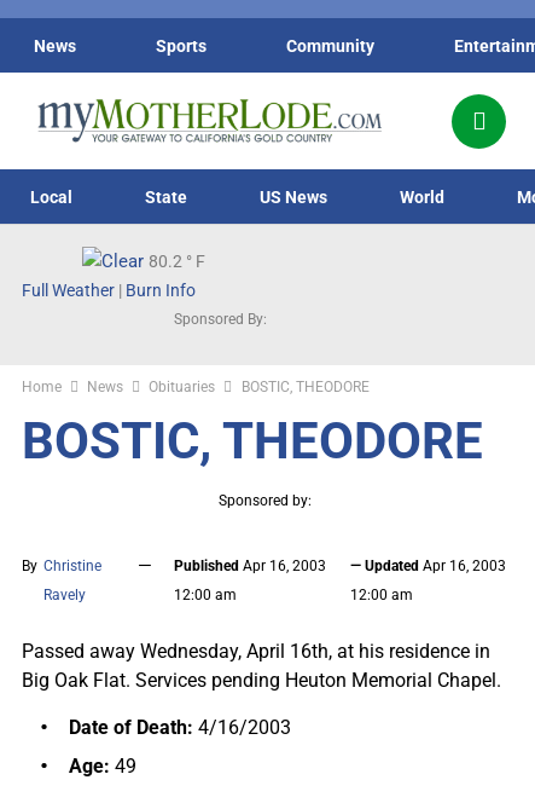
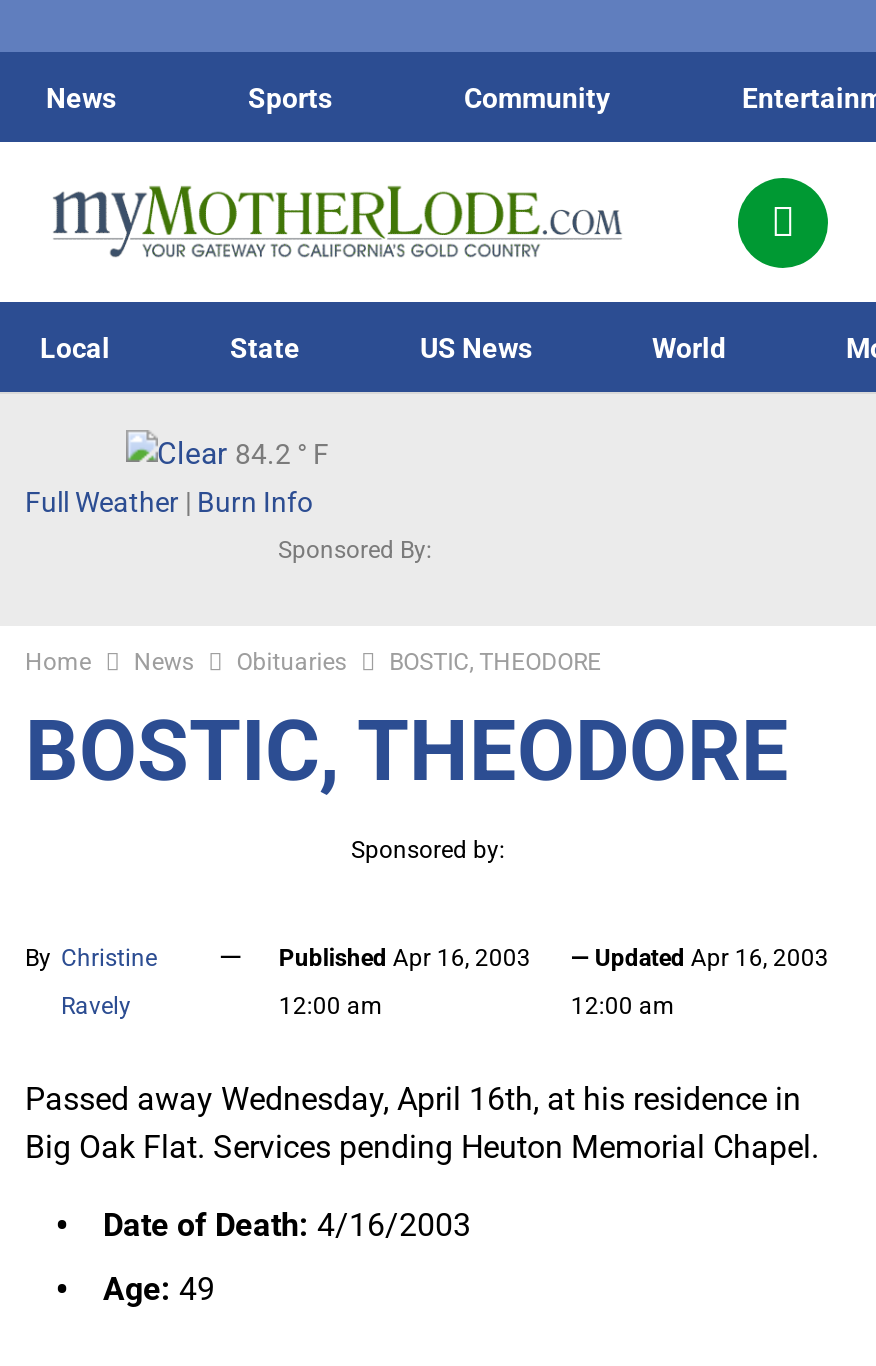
[148,252,205,271] 80.2 ° F -> [235,438,329,470] 84.2 ° F

